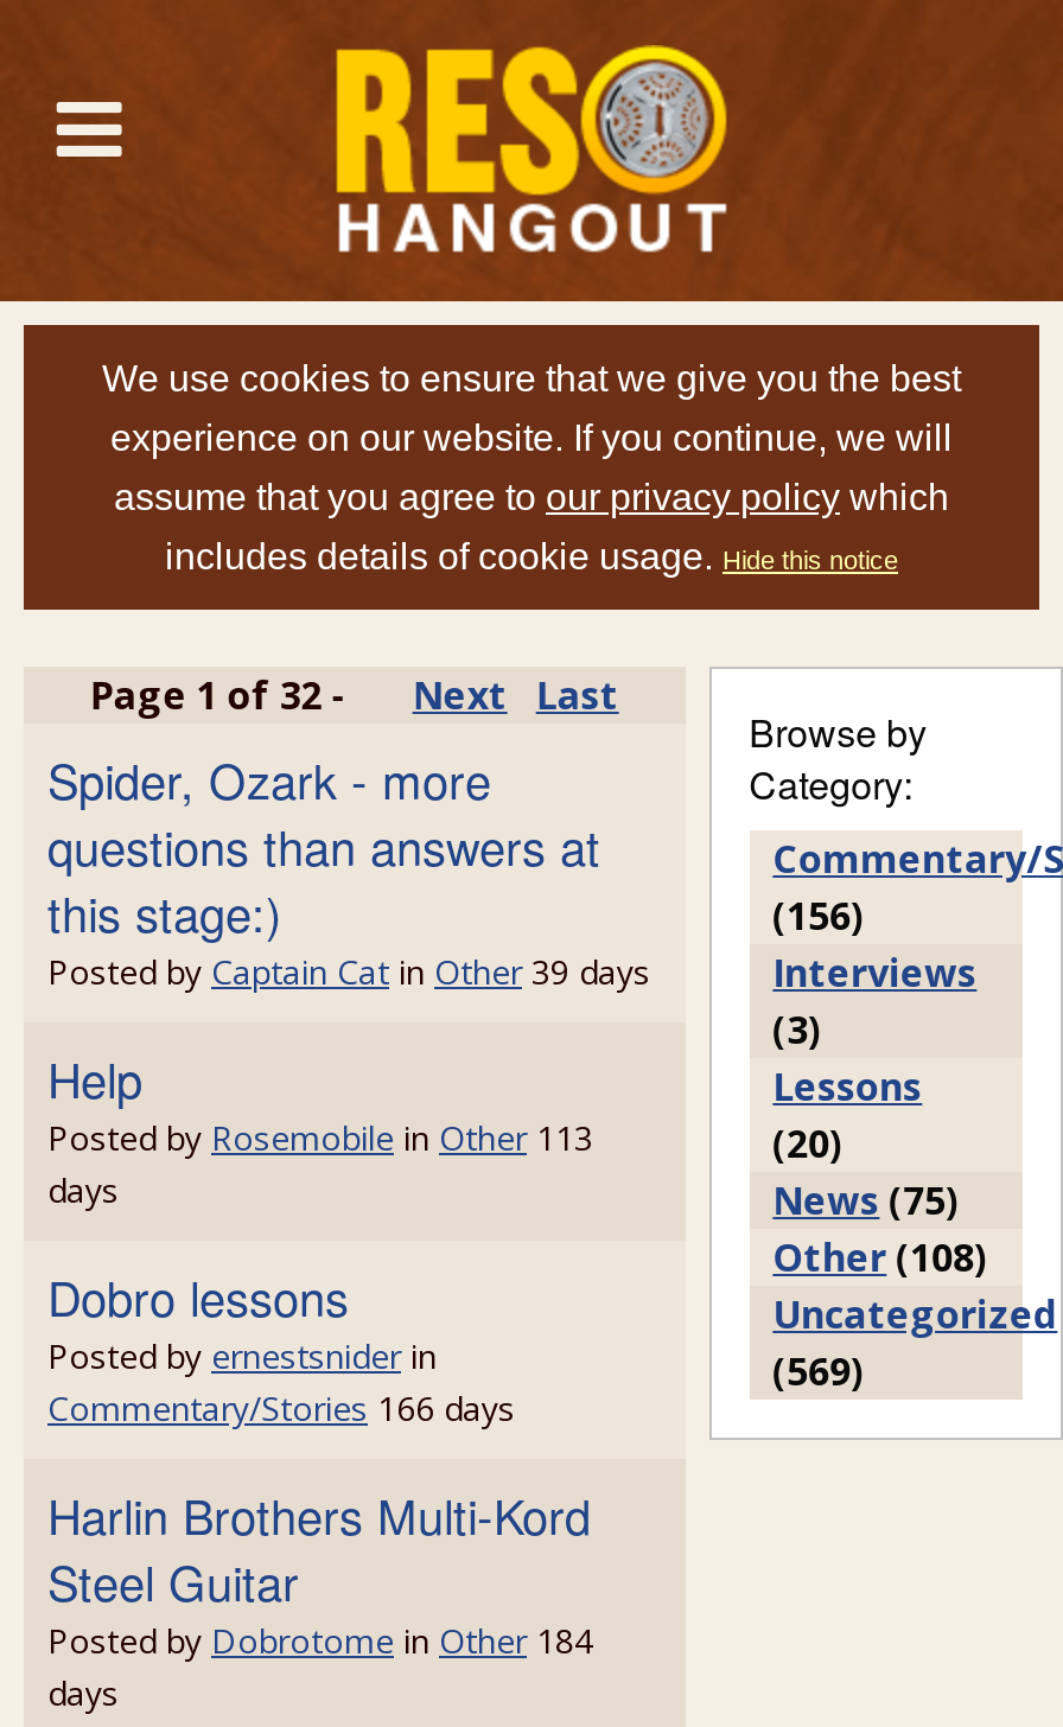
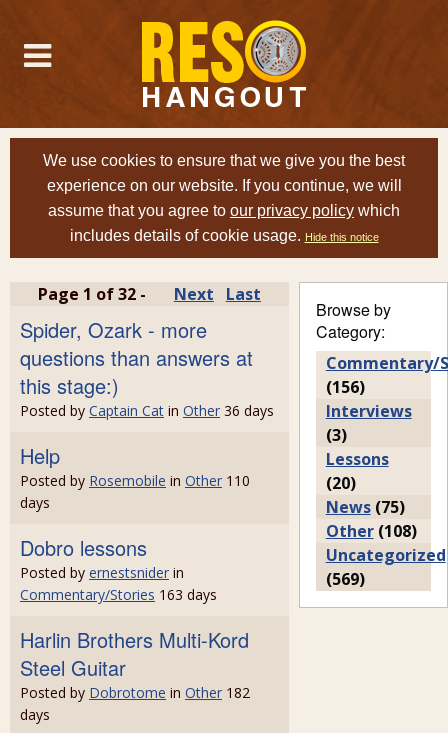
[47,949,650,994] Posted by Captain Cat in Other 39 days -> [20,401,274,420] Posted by Captain Cat in Other 36 days
[47,1115,593,1160] Posted by Rosemobile in Other 113 -> [20,471,250,490] Posted by Rosemobile in Other 110
[47,1385,515,1430] Commentary/Stories 166 days -> [20,585,217,604] Commentary/Stories 163 days
[47,1618,593,1663] Posted by Dobrotome in Other 184 -> [20,683,250,702] Posted by Dobrotome in Other 182

